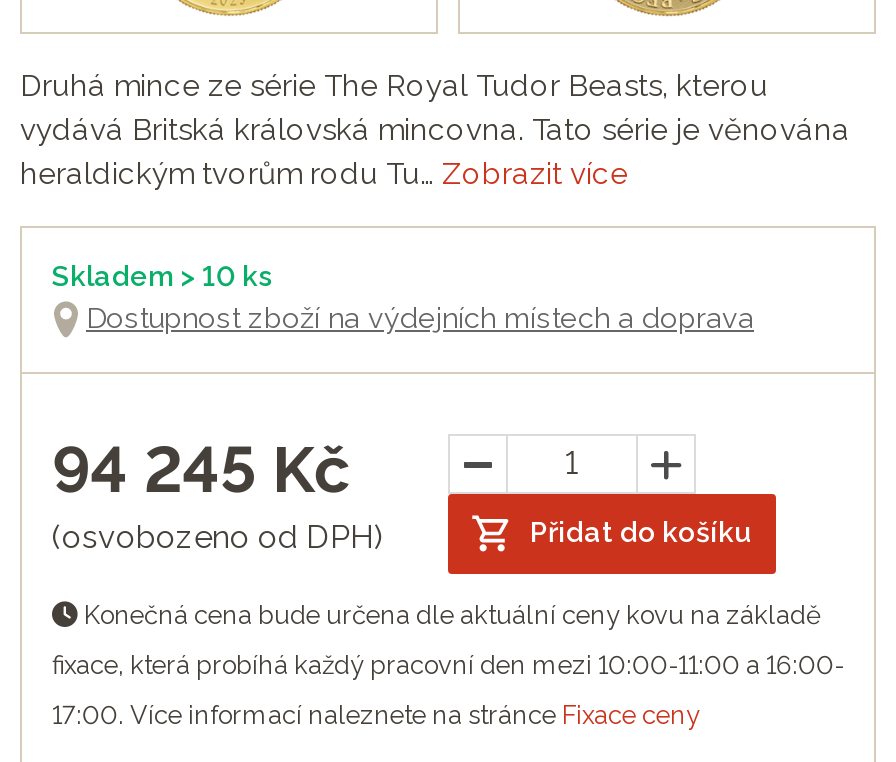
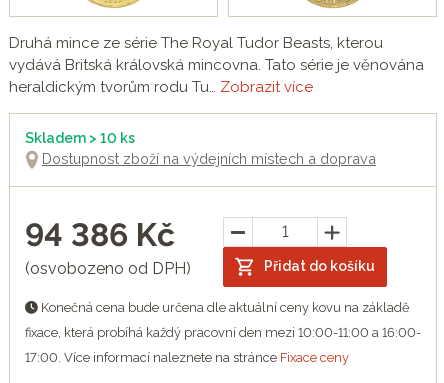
[52,432,350,506] 94 245 Kč -> [25,216,175,253] 94 386 Kč

